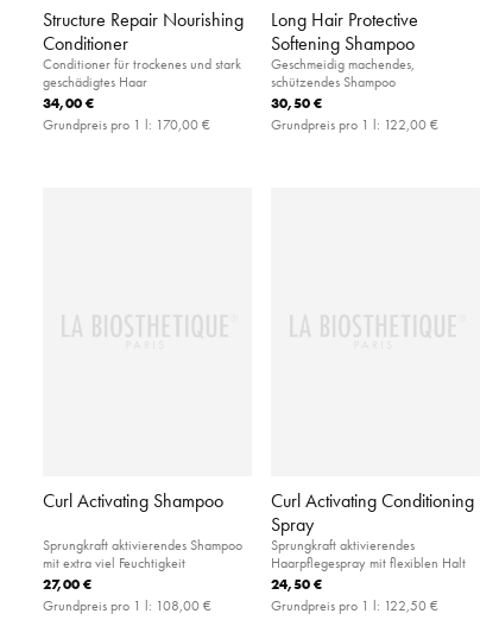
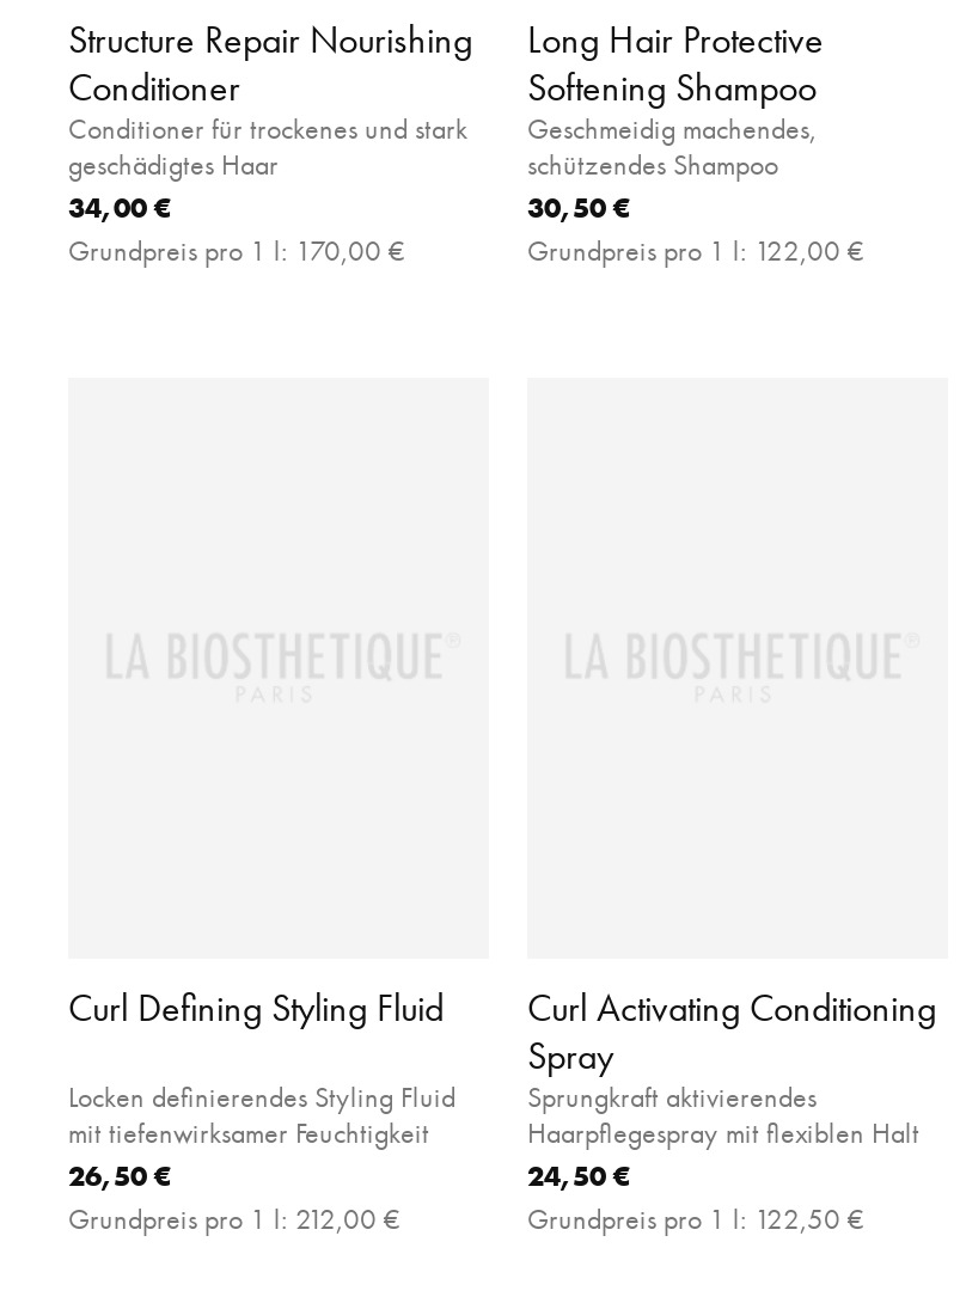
[43,489,223,512] Curl Activating Shampoo -> [68,984,444,1031] Curl Defining Styling Fluid
[43,536,242,615] Sprungkraft aktivierendes Shampoo | mit extra viel Feuchtigkeit | 27,00 € | Grundpreis pro 1 l: 108,00 € -> [68,1079,455,1237] Locken definierendes Styling Fluid | mit tiefenwirksamer Feuchtigkeit | 26,50 € | Grundpreis pro 1 l: 212,00 €

